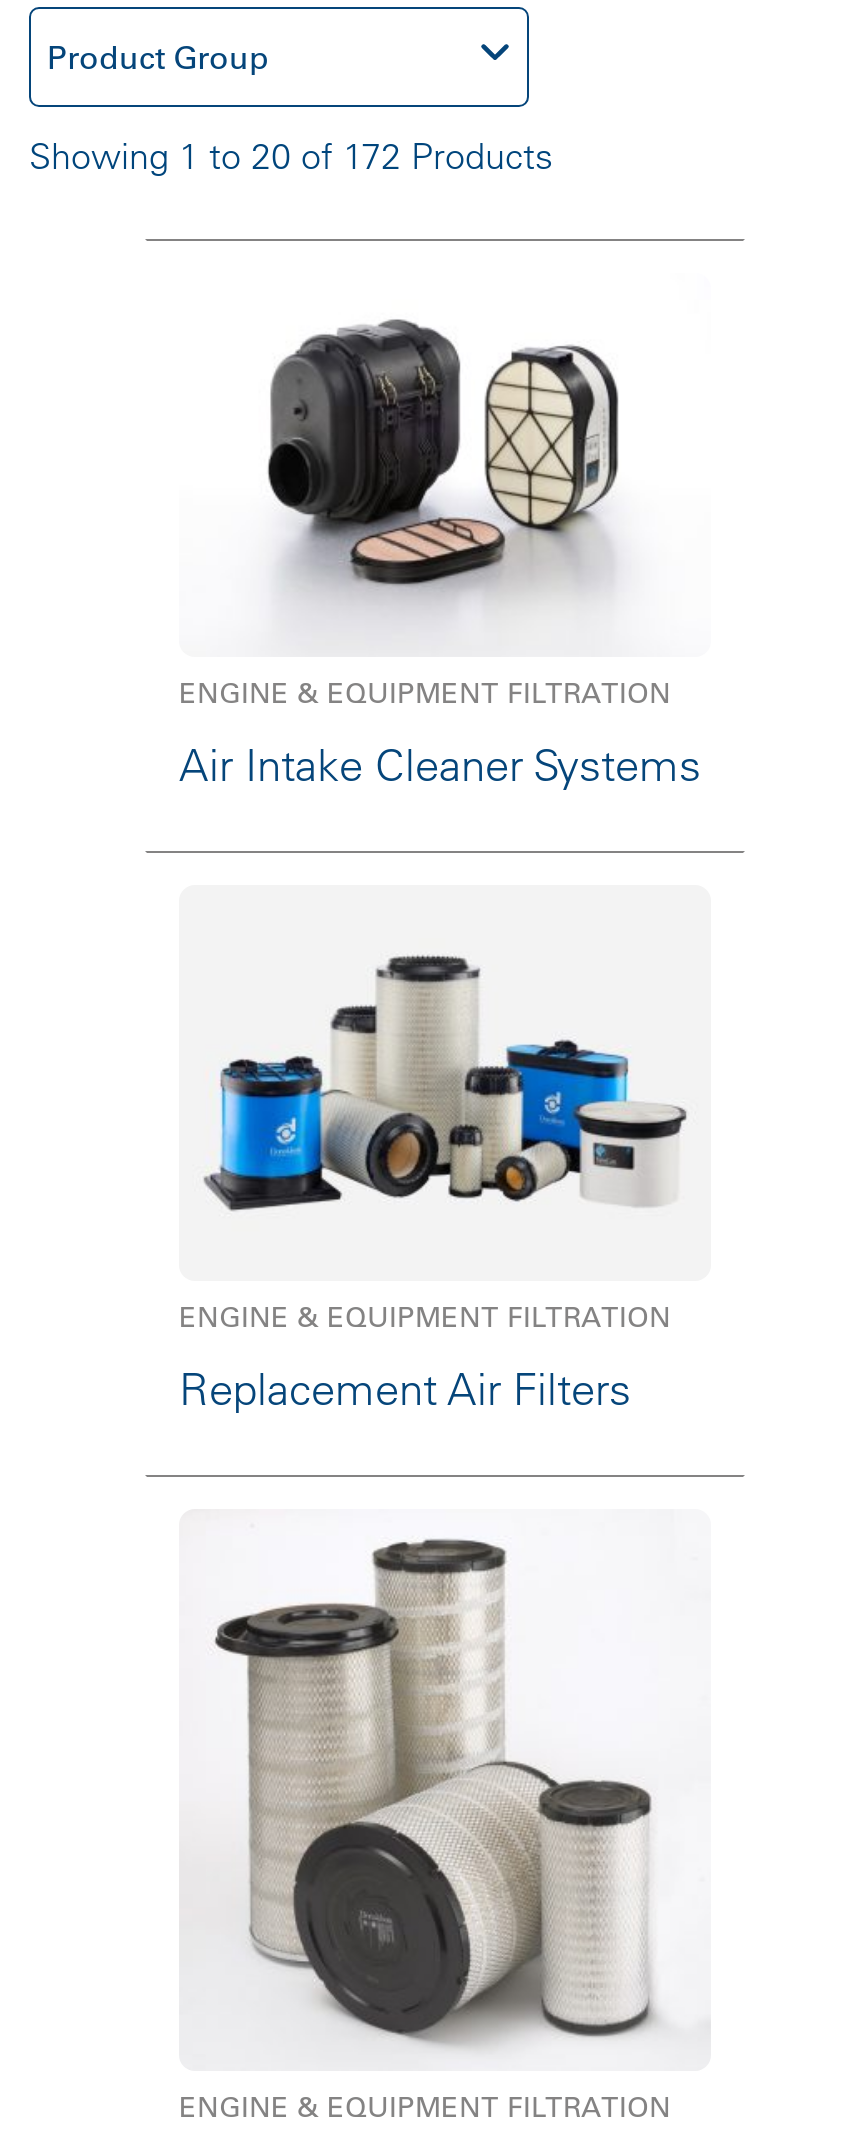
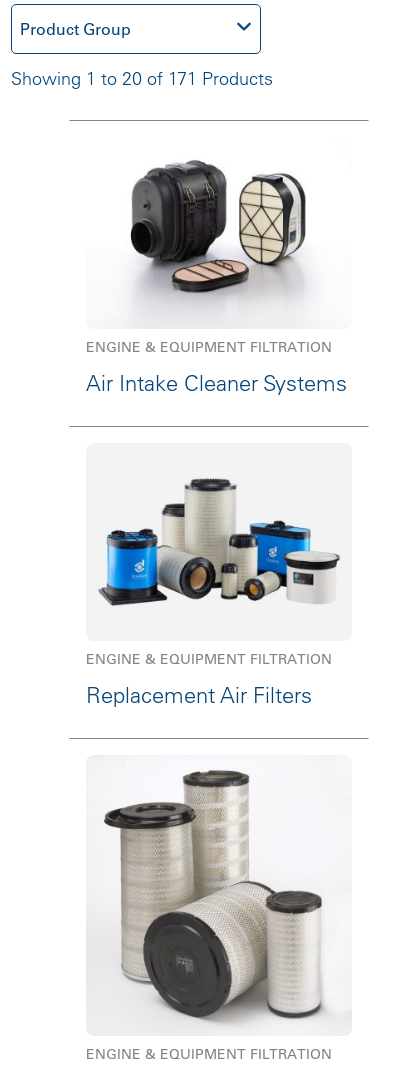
[29,133,553,179] Showing 1 to 20 of 172 Products -> [11,67,273,90] Showing 1 to 20 of 171 Products

